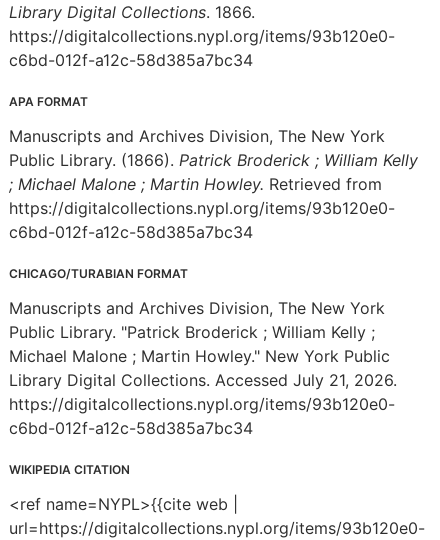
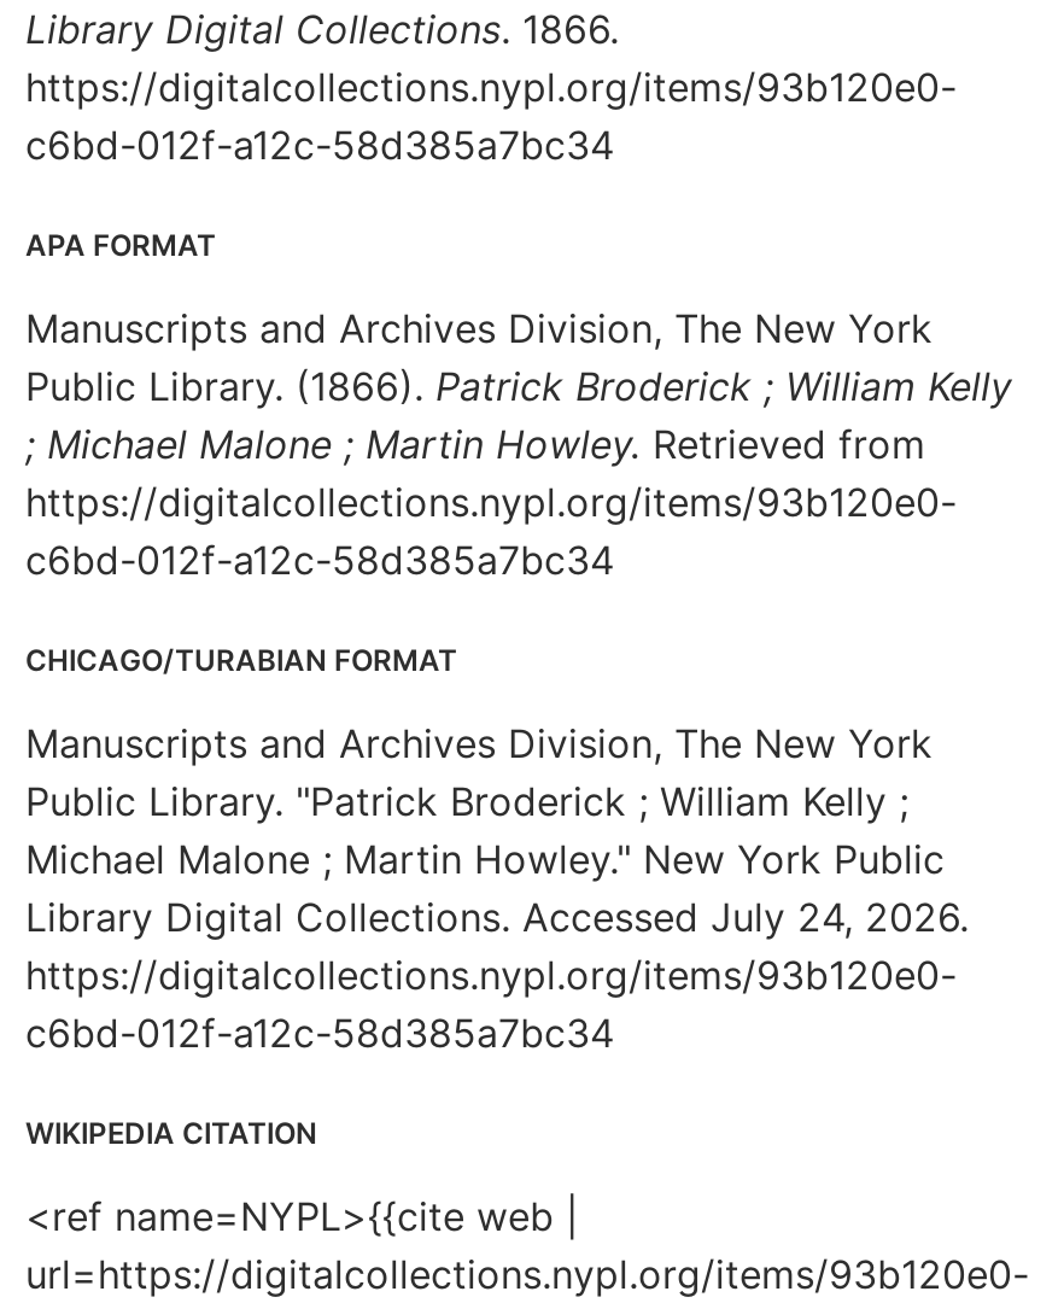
[9,370,397,390] Library Digital Collections. Accessed July 21, 2026. -> [25,893,969,941] Library Digital Collections. Accessed July 24, 2026.

